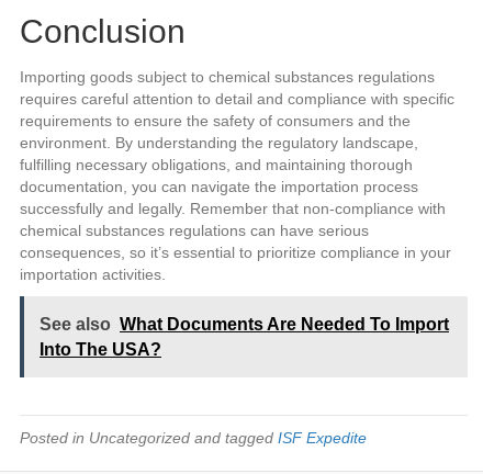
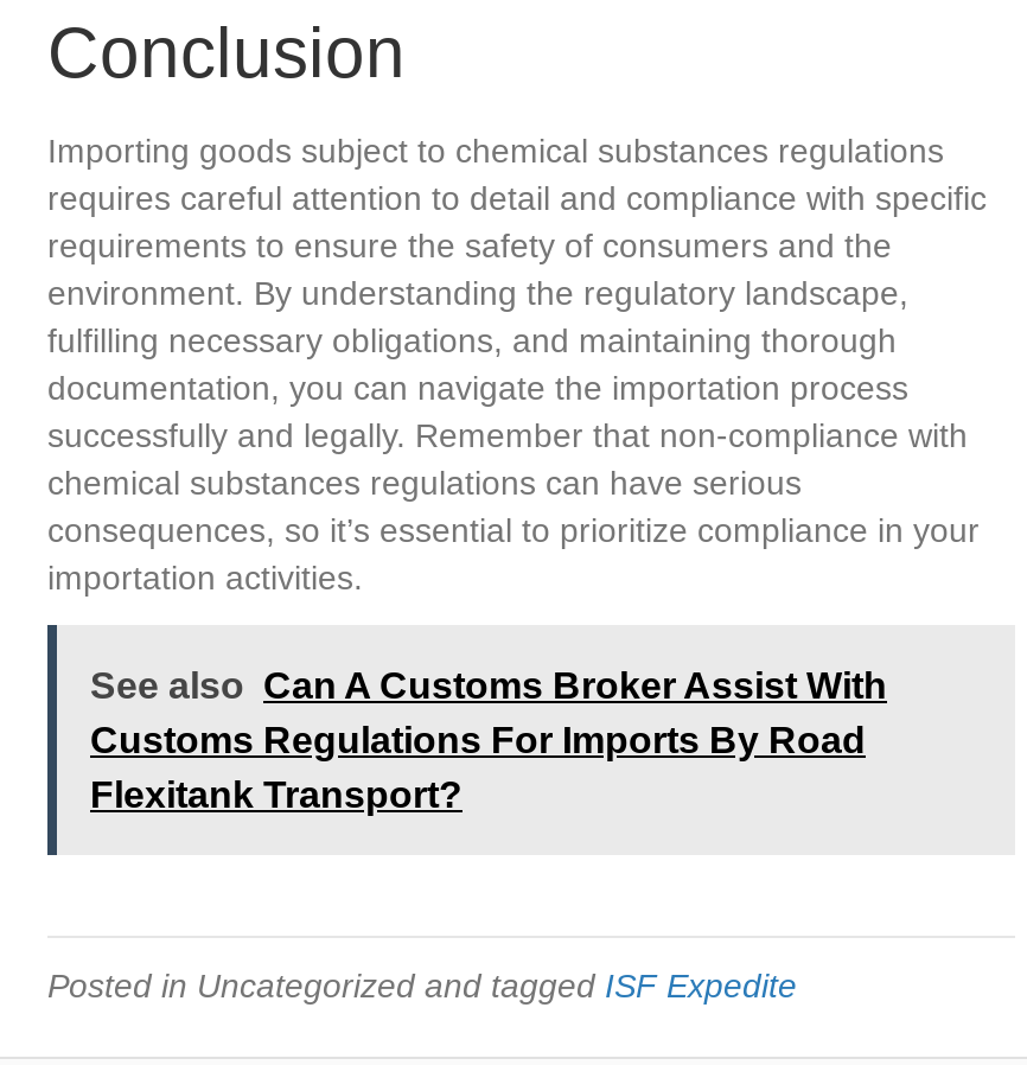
[40,315,449,359] See also What Documents Are Needed To Import | Into The USA? -> [90,666,887,816] See also Can A Customs Broker Assist With | Customs Regulations For Imports By Road | Flexitank Transport?

